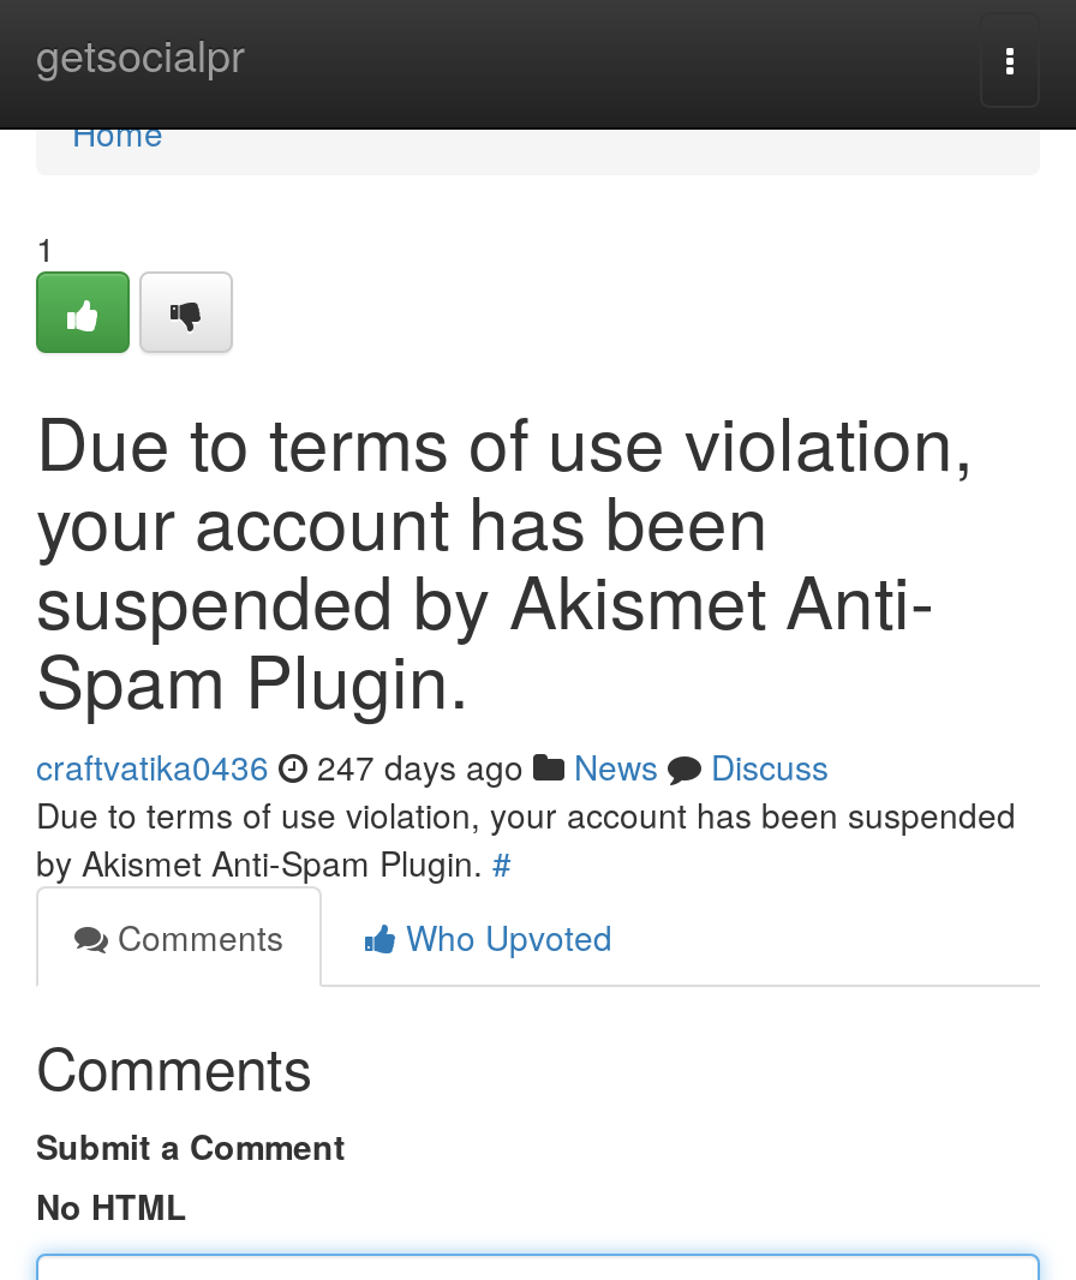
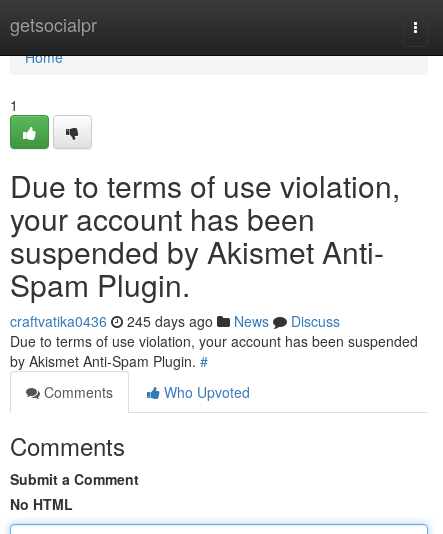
[36,742,829,790] craftvatika0436 247 days ago News Discuss -> [10,311,340,331] craftvatika0436 245 days ago News Discuss

